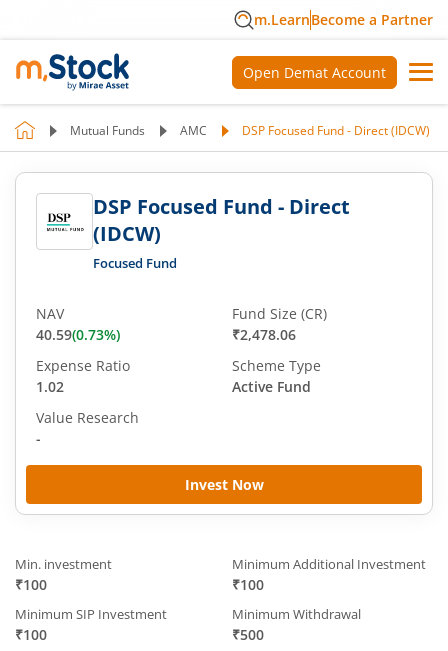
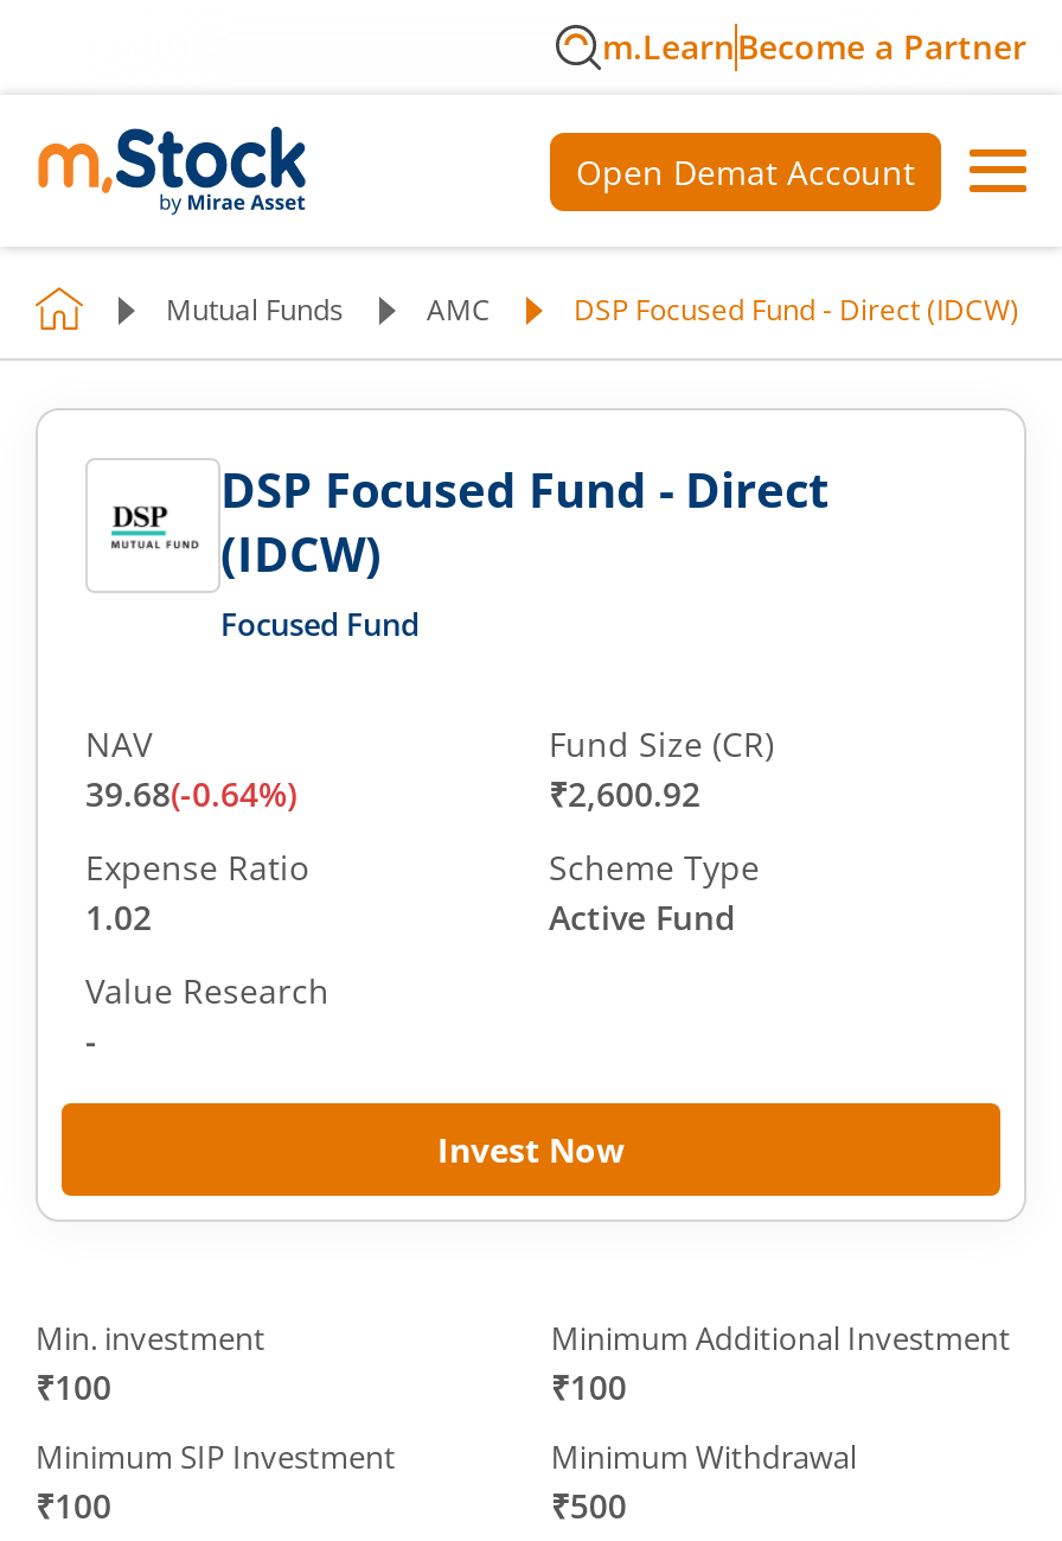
[36,325,120,344] 40.59(0.73%) -> [85,771,296,816] 39.68(-0.64%)
[231,325,295,344] ₹2,478.06 -> [549,771,700,816] ₹2,600.92

